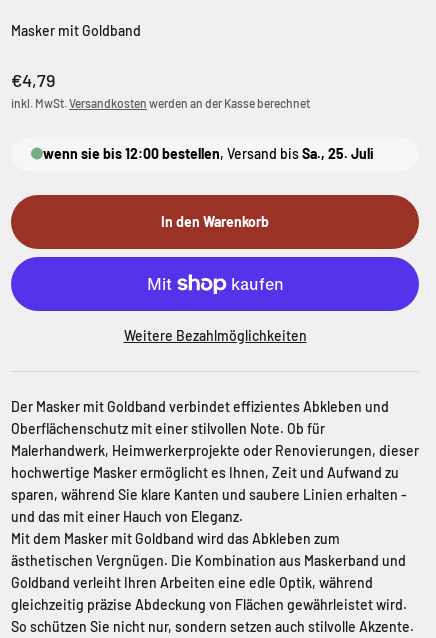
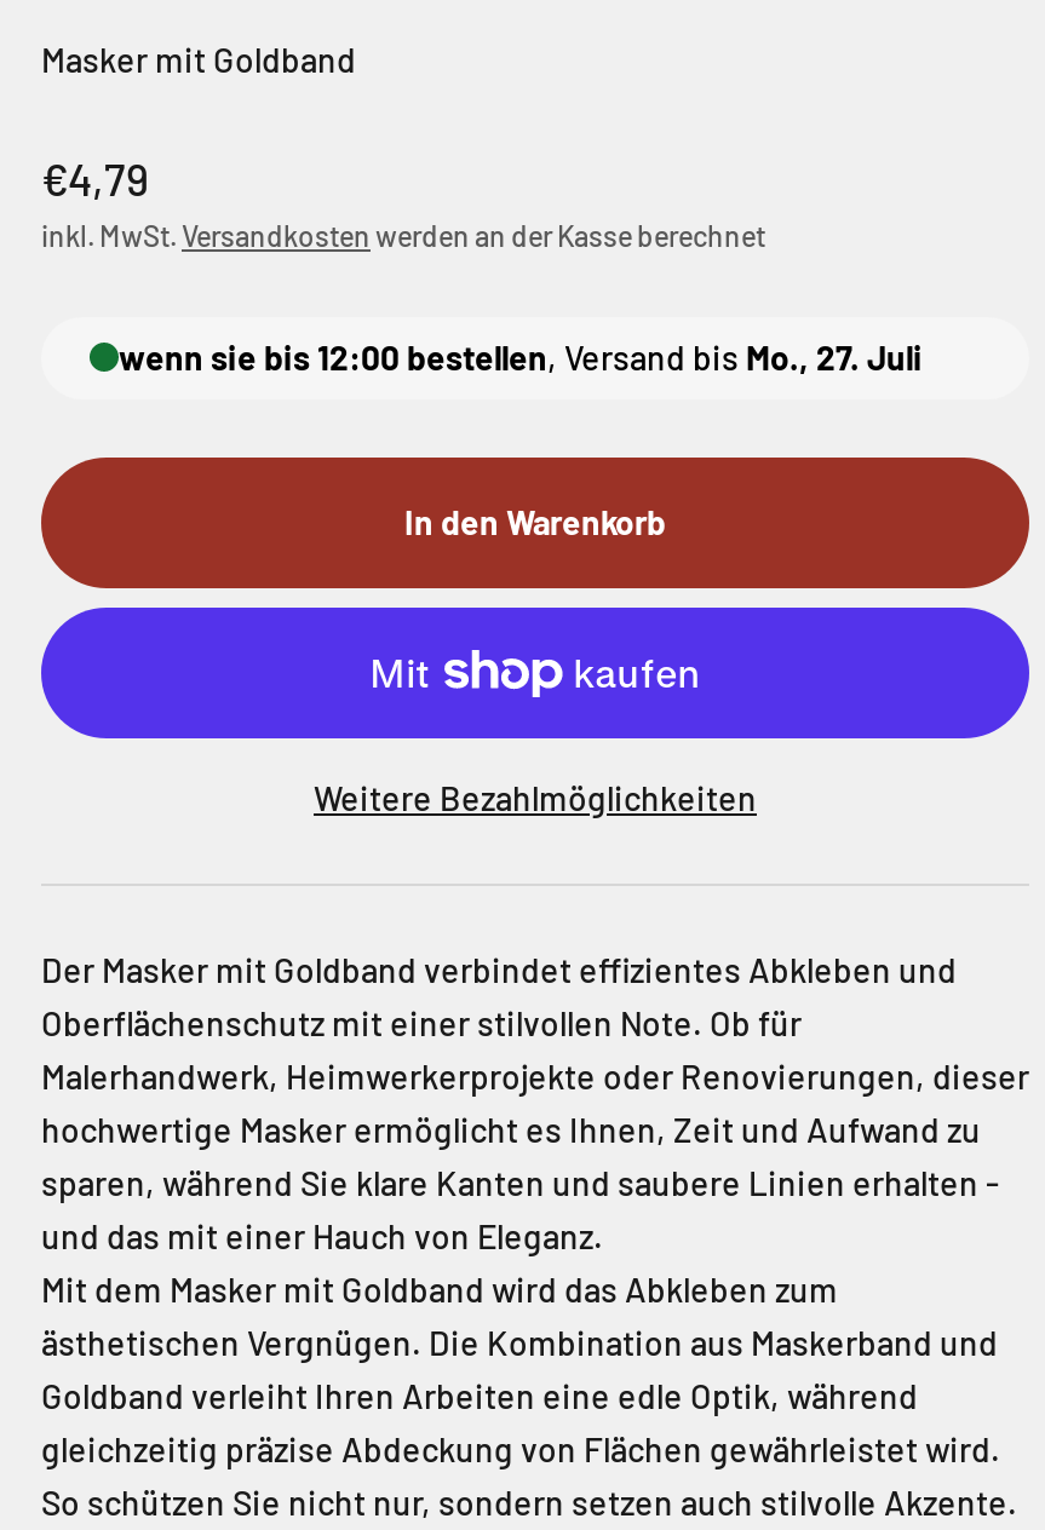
[43,144,374,161] wenn sie bis 12:00 bestellen, Versand bis Sa., 25. Juli -> [119,335,923,376] wenn sie bis 12:00 bestellen, Versand bis Mo., 27. Juli

